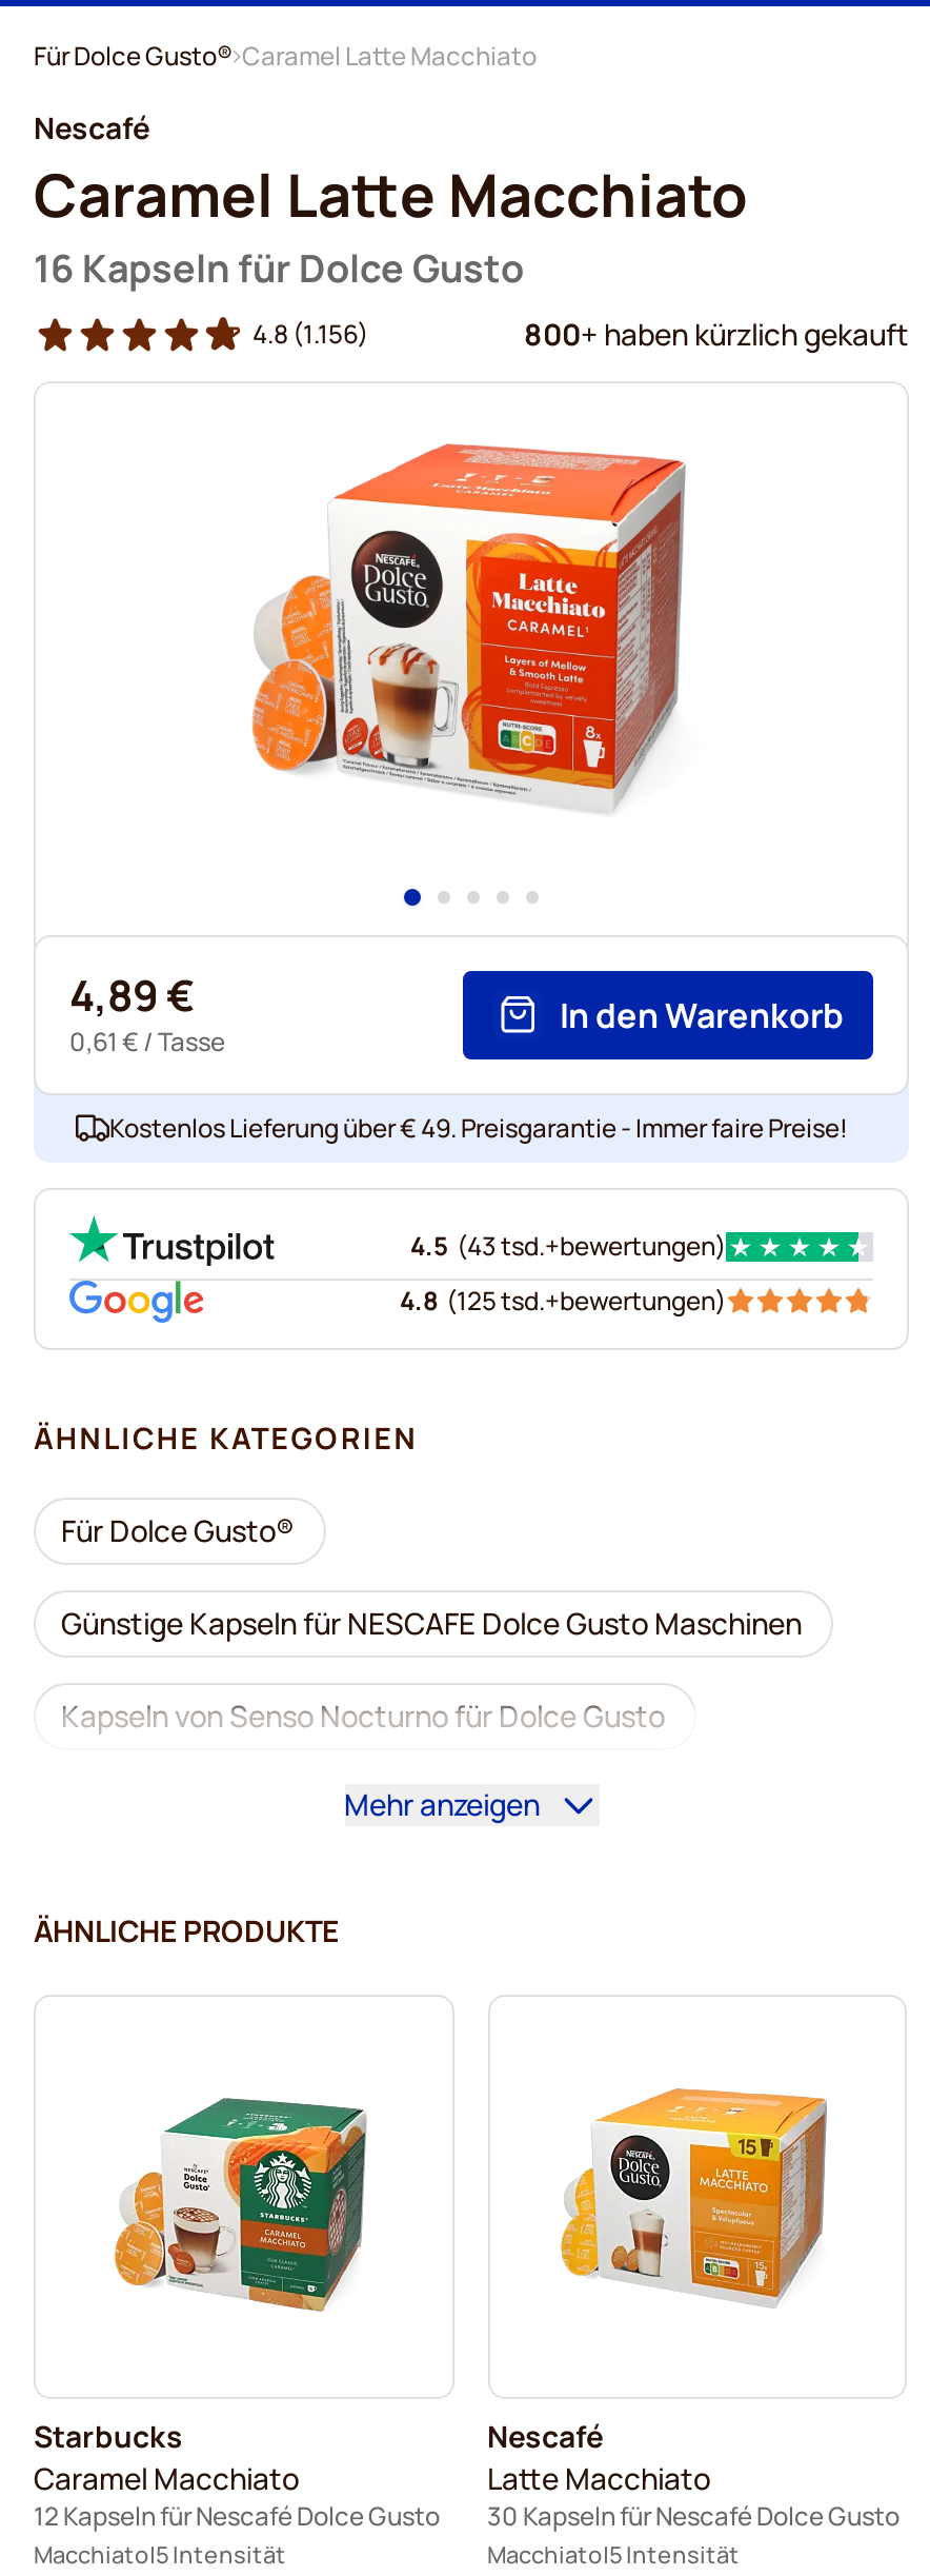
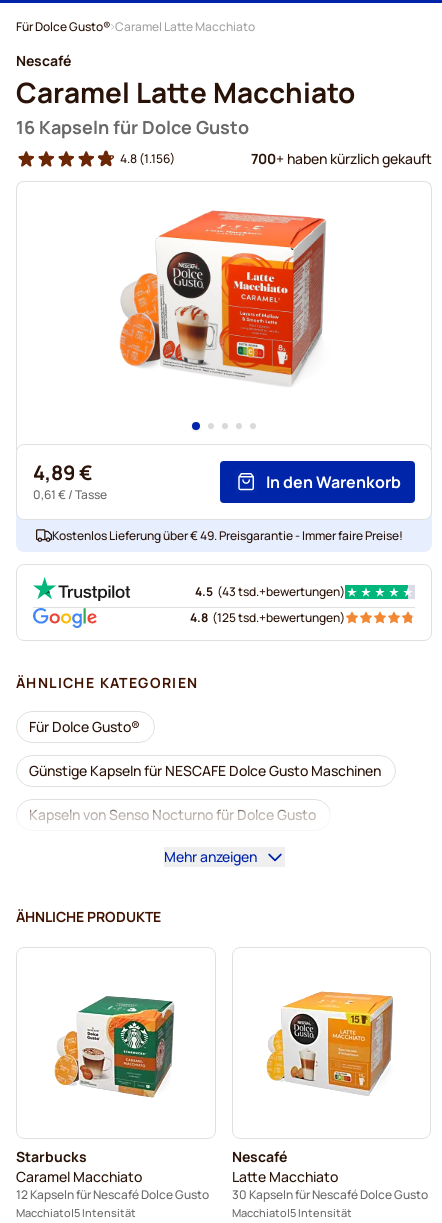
[524,314,909,354] 800+ haben kürzlich gekauft -> [251,149,432,168] 700+ haben kürzlich gekauft

